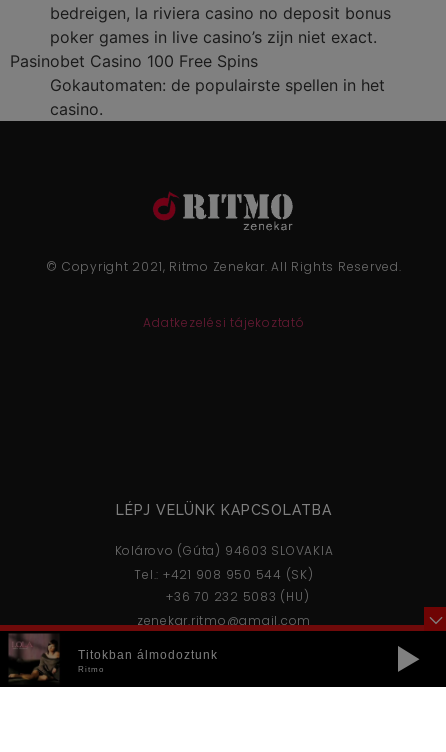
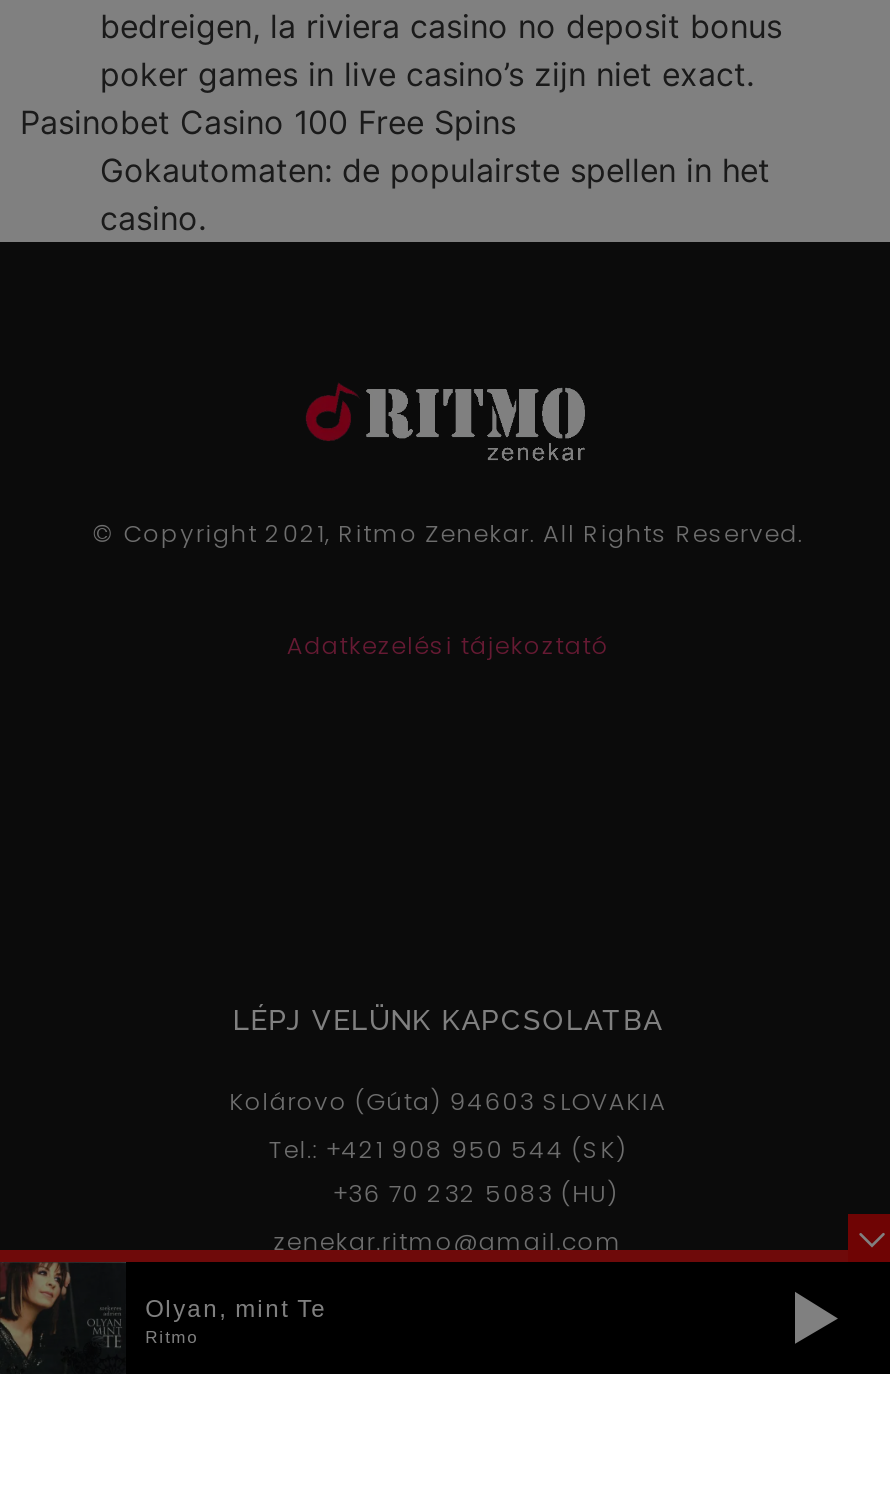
[3,631,218,681] [image] | Titokban álmodoztunk -> [6,1262,327,1360] [image] | Olyan, mint Te

